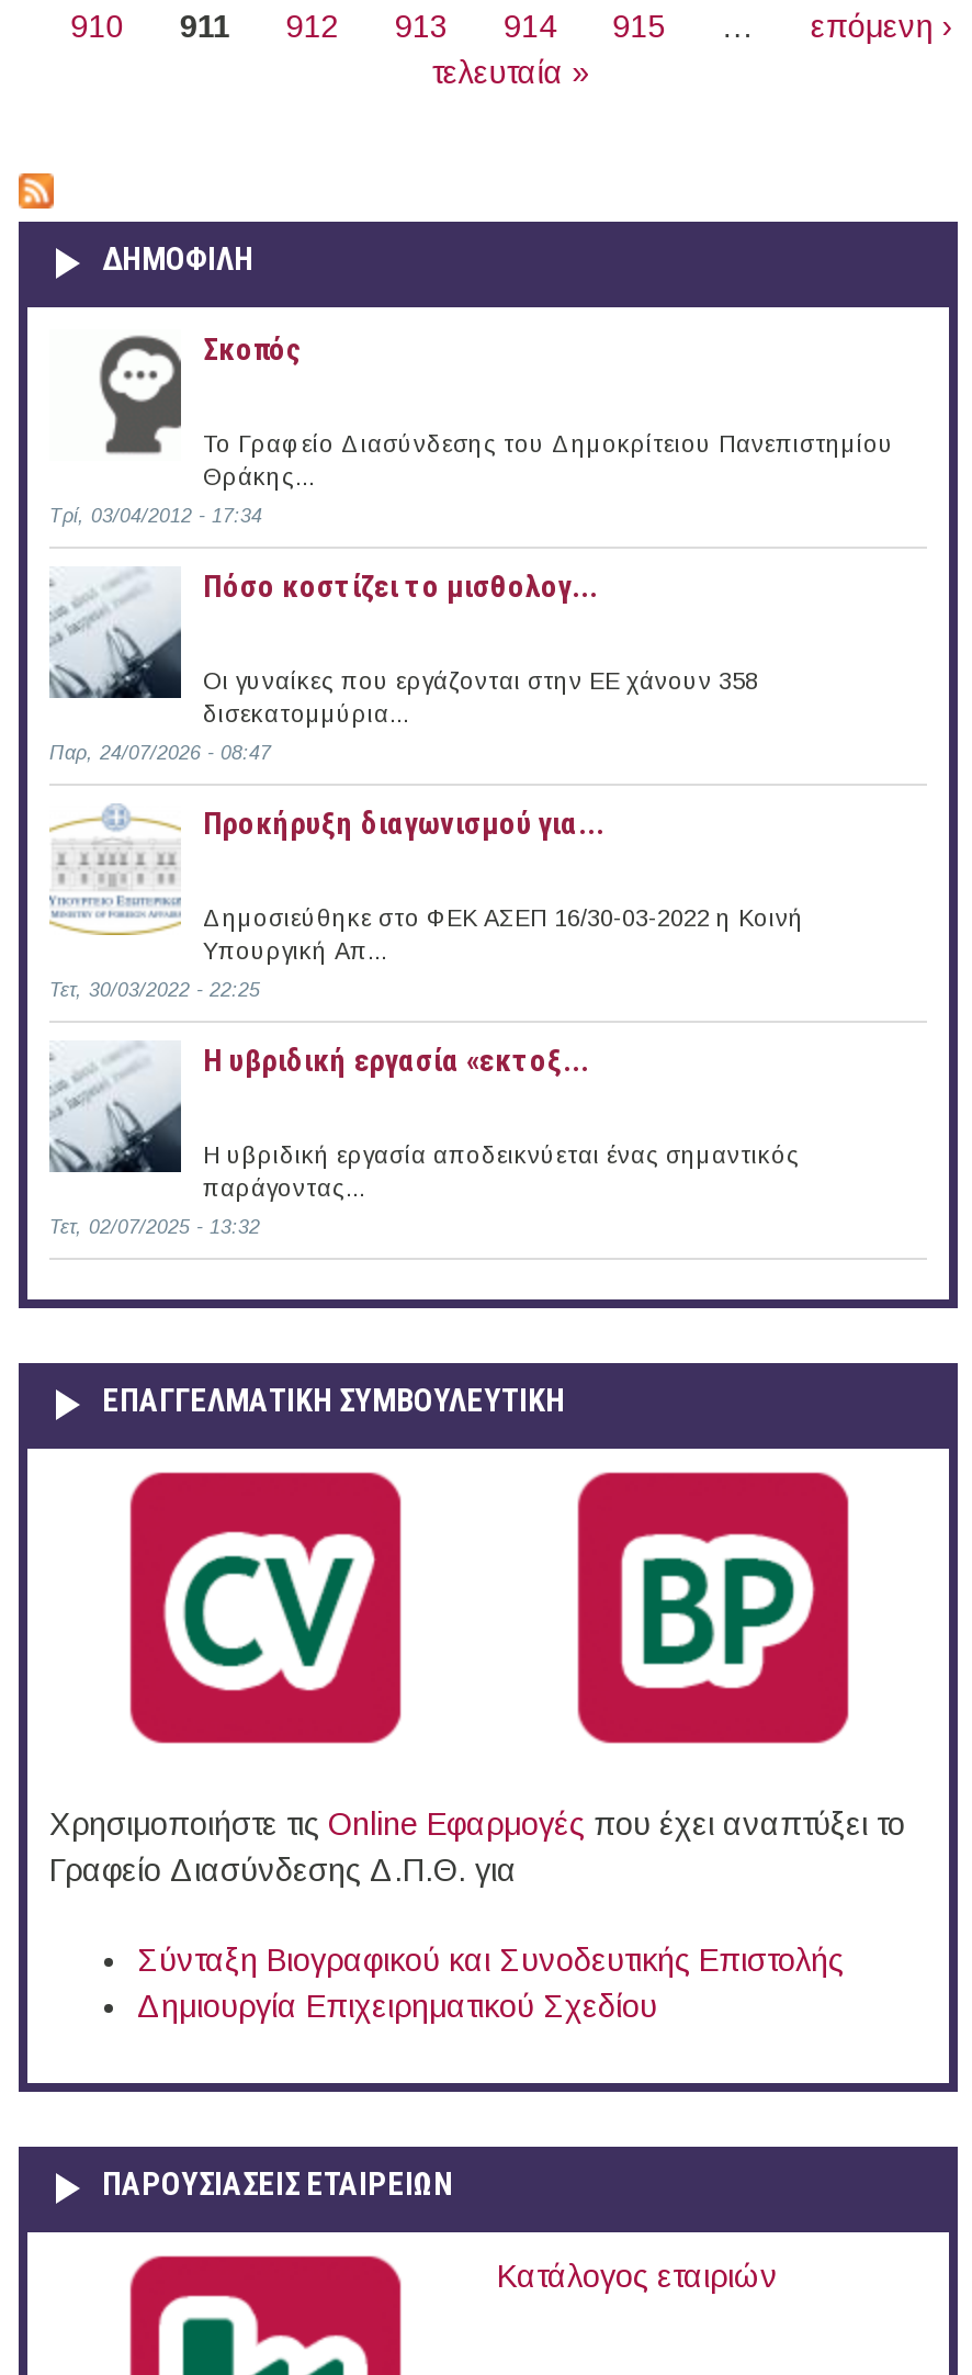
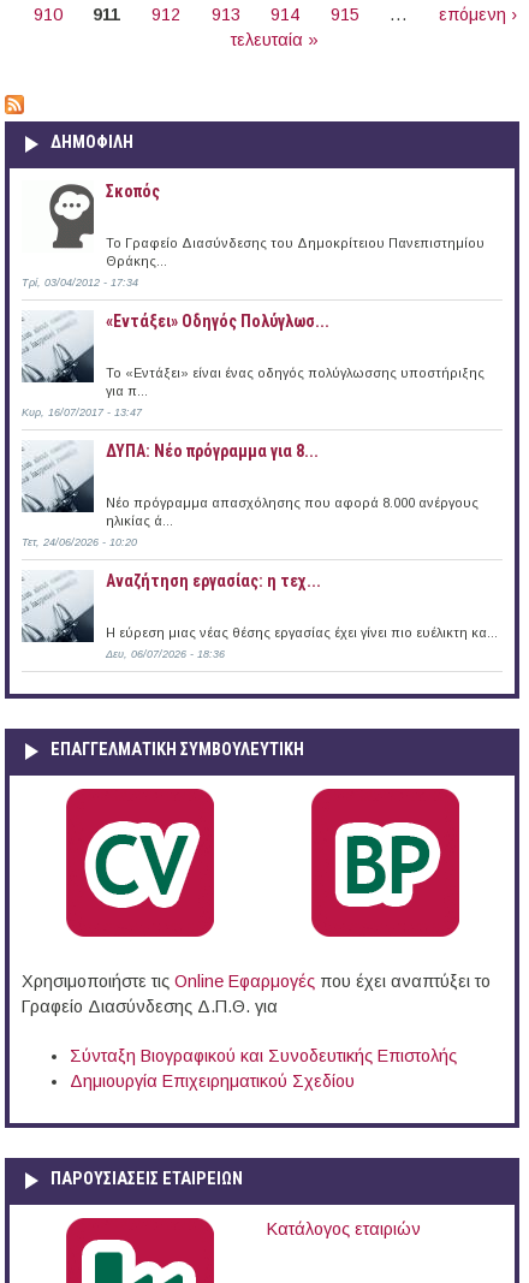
[203,568,598,603] Πόσο κοστίζει το μισθολογ... -> [106,311,329,330] «Εντάξει» Oδηγός Πολύγλωσ...
[203,667,758,726] Οι γυναίκες που εργάζονται στην ΕΕ χάνουν 358 | δισεκατομμύρια... -> [106,365,485,398] Το «Εντάξει» είναι ένας οδηγός πολύγλωσσης υποστήριξης | για π...
[49,741,271,763] Παρ, 24/07/2026 - 08:47 -> [22,406,142,418] Κυρ, 16/07/2017 - 13:47
[203,805,604,840] Προκήρυξη διαγωνισμού για... -> [106,441,319,460] ΔΥΠΑ: Νέο πρόγραμμα για 8...
[52,854,804,963] [image] | Δημοσιεύθηκε στο ΦΕΚ ΑΣΕΠ 16/30-03-2022 η Κοινή | Υπουργική Απ... -> [22,449,479,528] [image] | Νέο πρόγραμμα απασχόλησης που αφορά 8.000 ανέργους | ηλικίας ά...
[49,979,260,1000] Τετ, 30/03/2022 - 22:25 -> [22,536,137,548] Τετ, 24/06/2026 - 10:20
[203,1042,589,1077] Η υβριδική εργασία «εκτοξ... -> [106,571,321,590] Αναζήτηση εργασίας: η τεχ...
[203,1141,800,1200] Η υβριδική εργασία αποδεικνύεται ένας σημαντικός | παράγοντας... -> [106,625,498,639] Η εύρεση μιας νέας θέσης εργασίας έχει γίνει πιο ευέλικτη κα...
[49,1216,260,1238] Τετ, 02/07/2025 - 13:32 -> [106,648,225,660] Δευ, 06/07/2026 - 18:36

